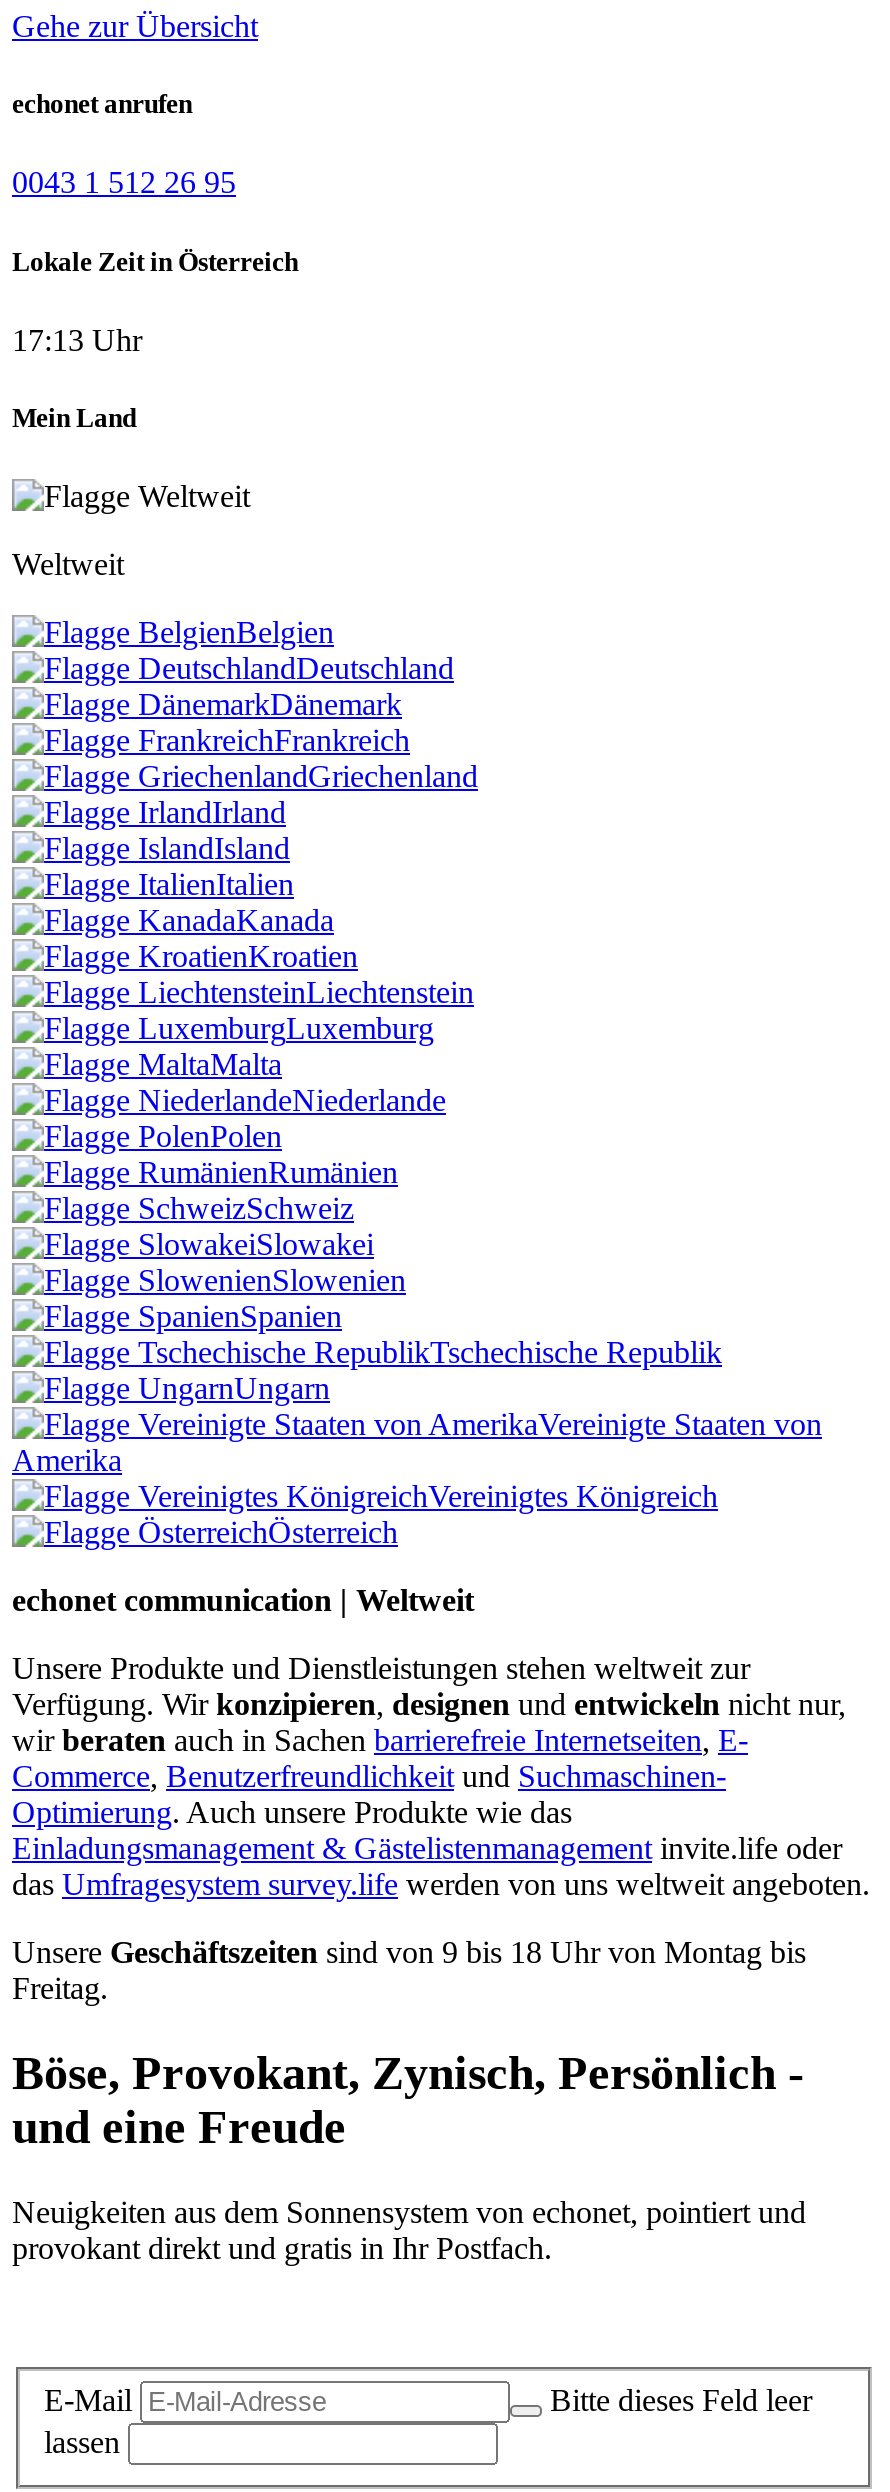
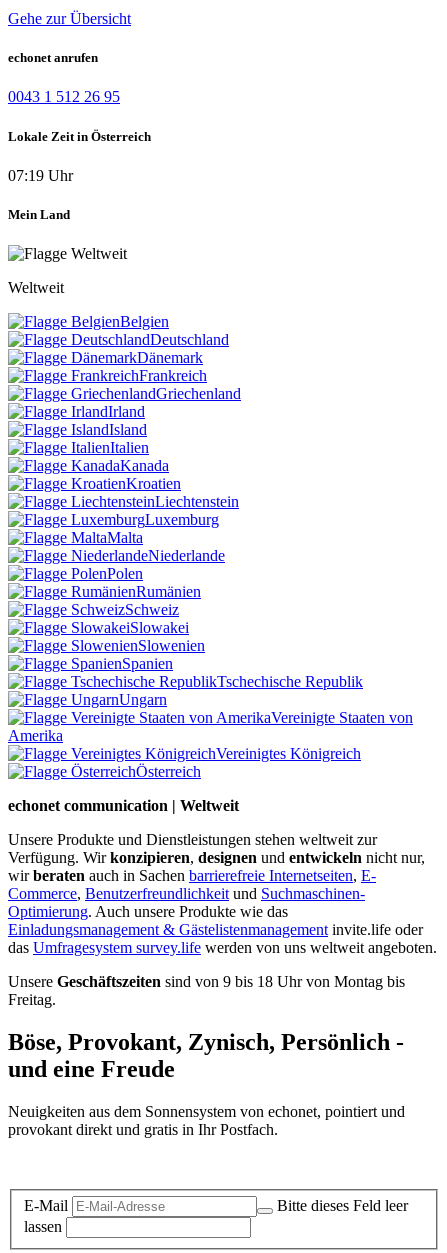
[12,322,142,356] 17:13 Uhr -> [8,167,73,184] 07:19 Uhr

